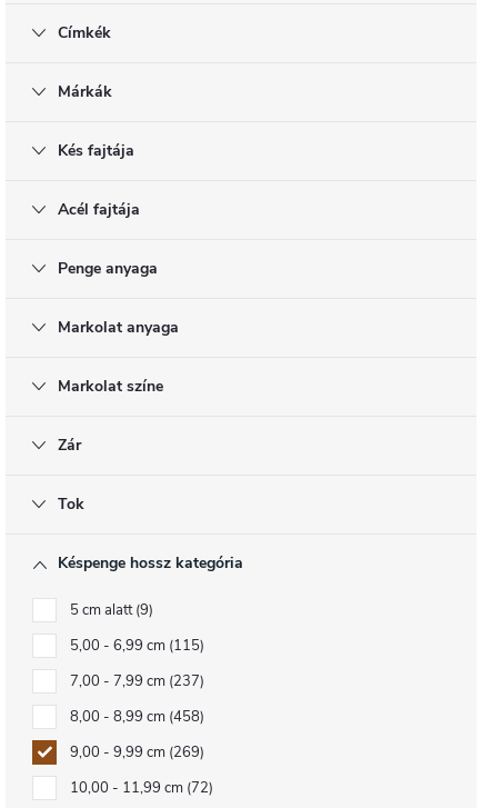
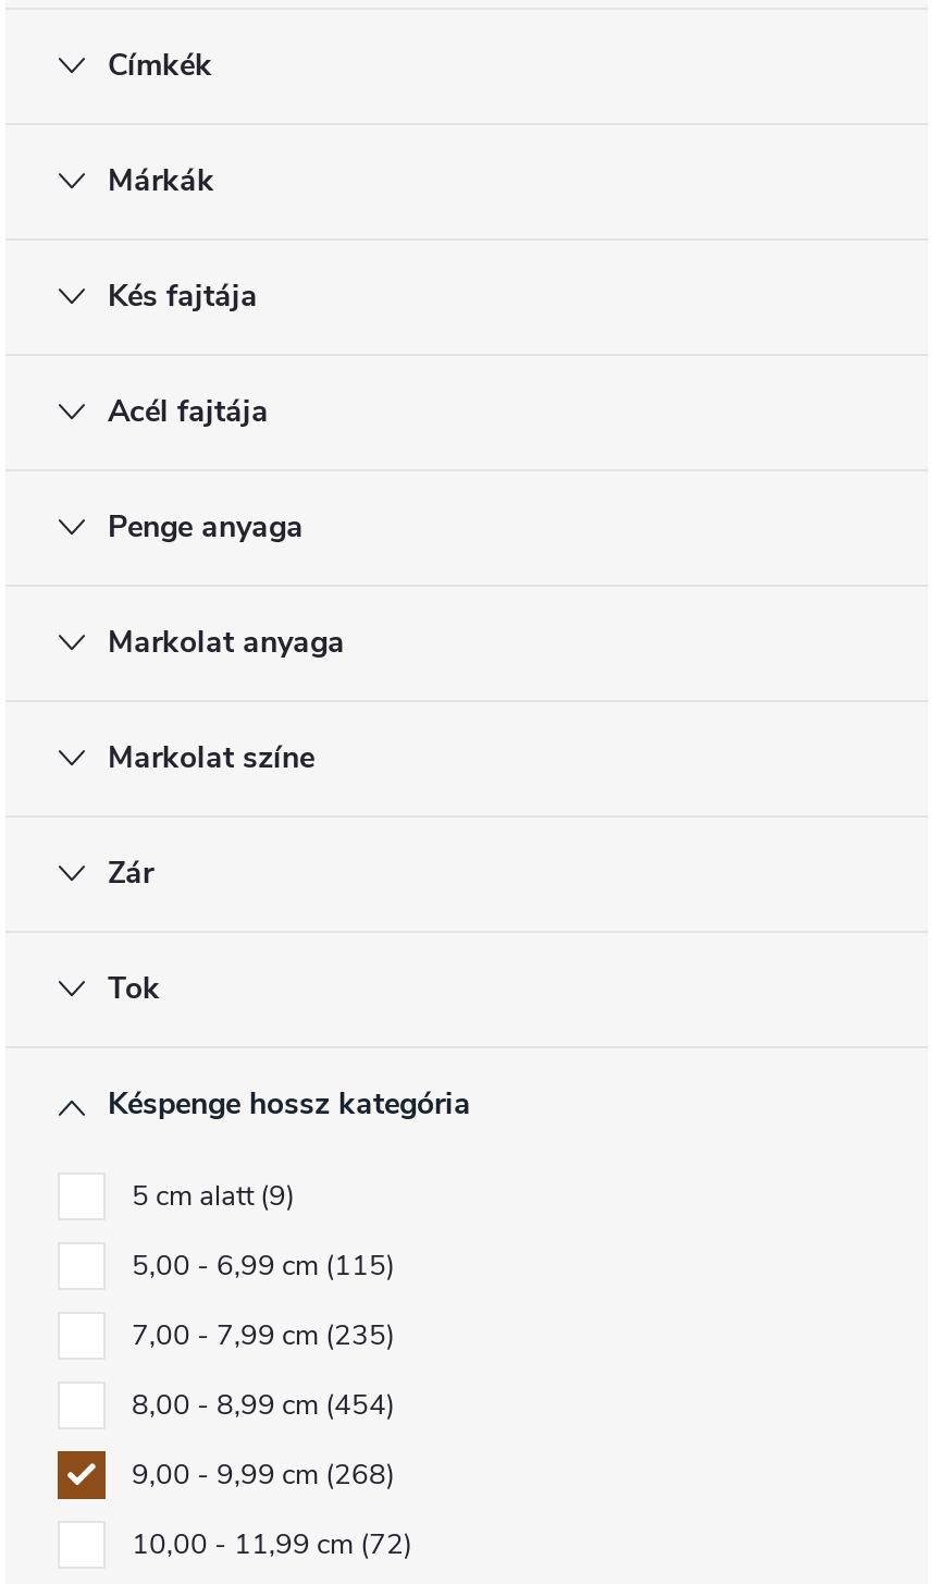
[70,671,200,691] 7,00 - 7,99 cm 237 -> [132,1316,386,1355] 7,00 - 7,99 cm 235
[70,707,200,727] 8,00 - 8,99 cm 458 -> [132,1386,386,1425] 8,00 - 8,99 cm 454
[70,742,200,762] 9,00 - 9,99 cm 269 -> [132,1456,386,1495] 9,00 - 9,99 cm 268

